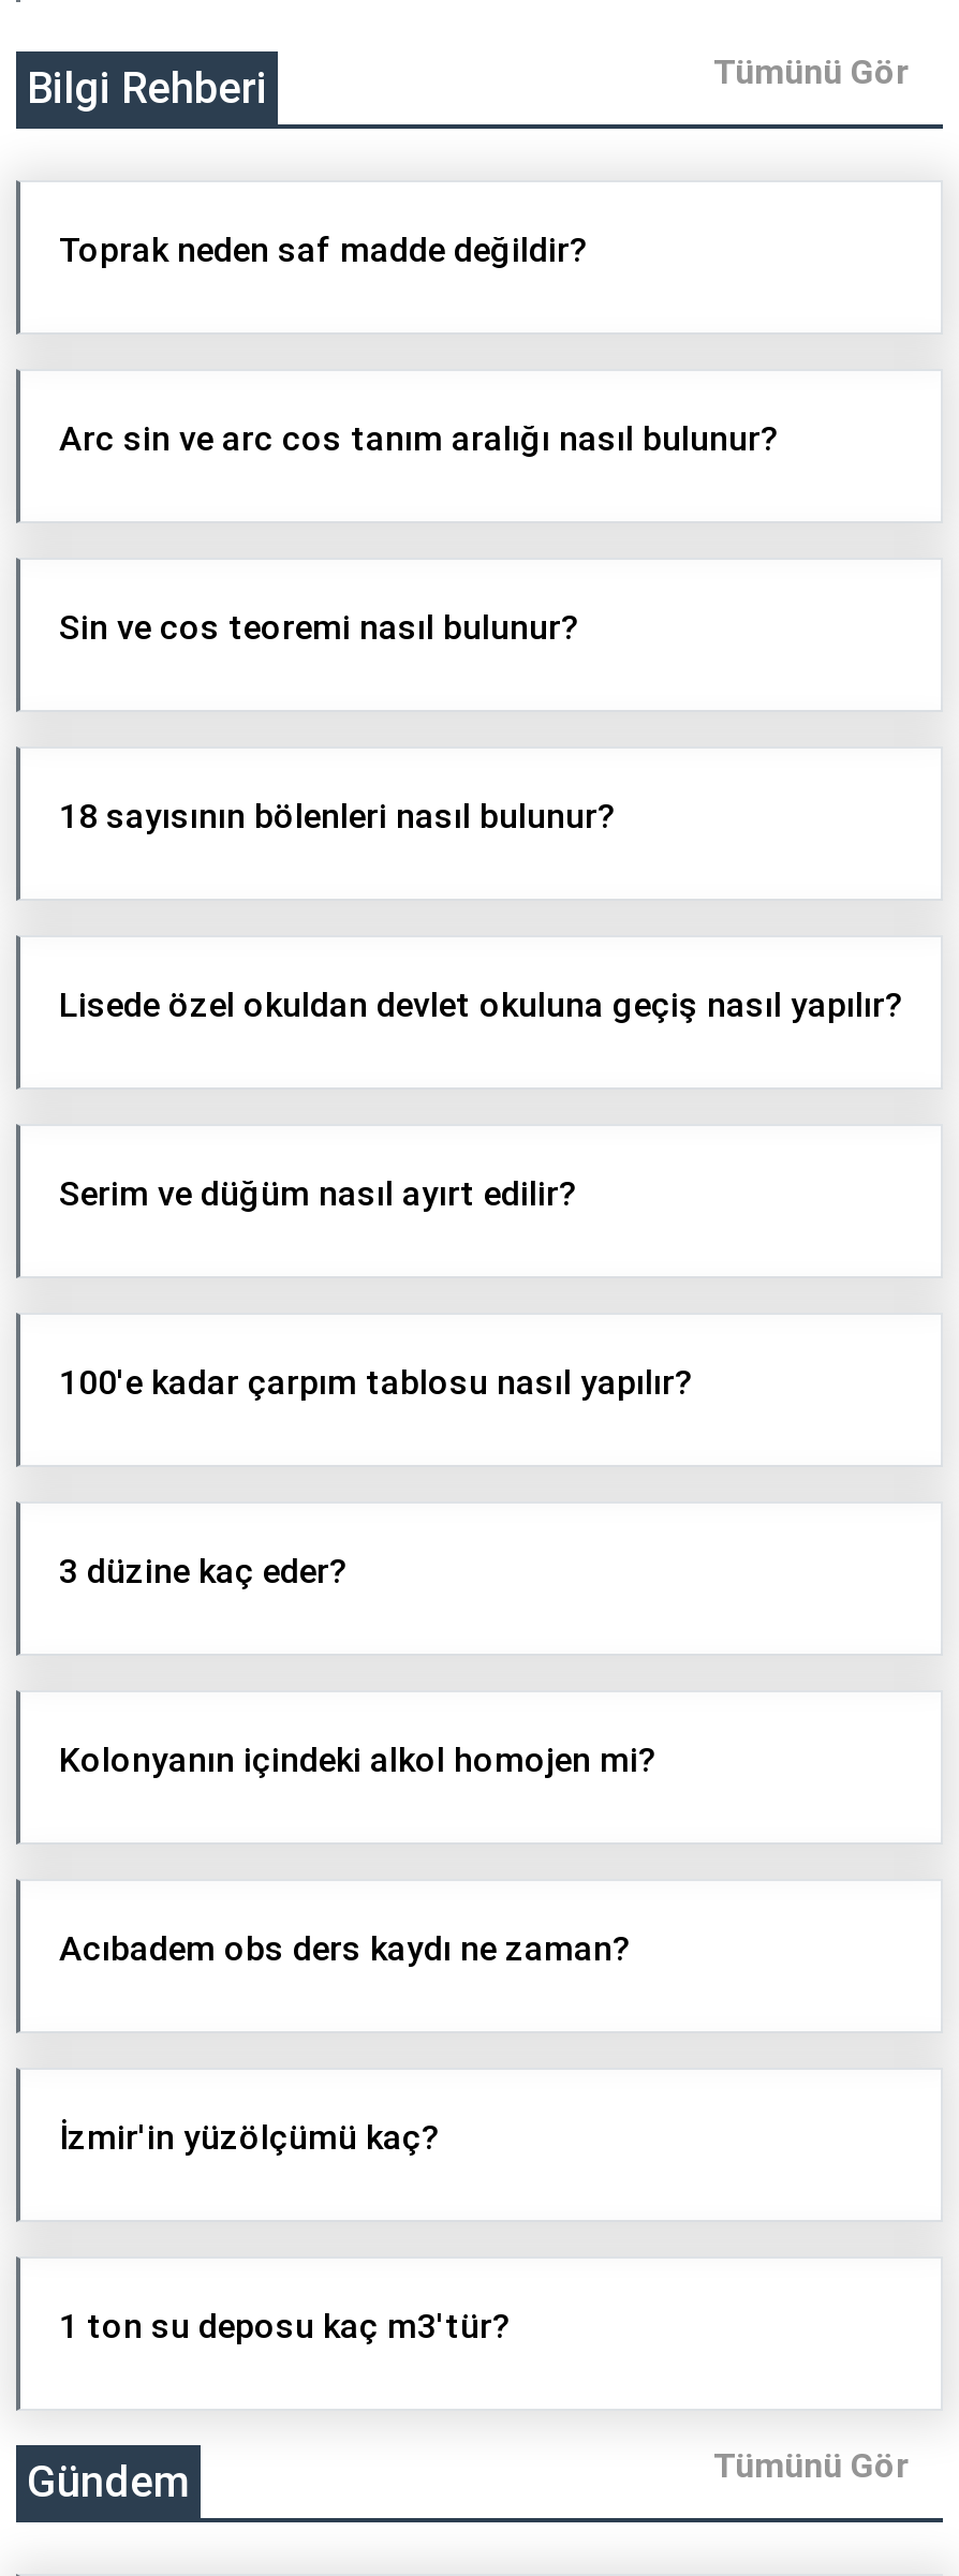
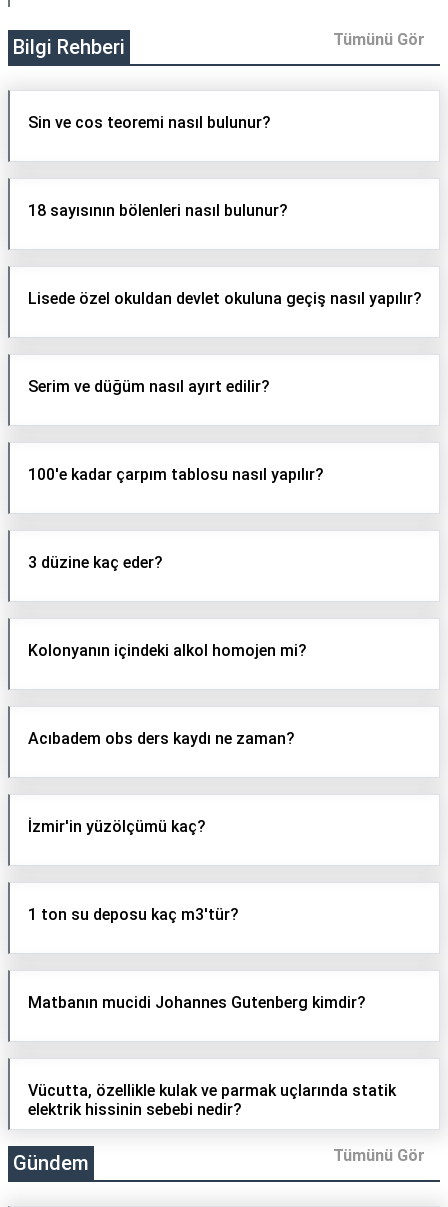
[59,231,589,271] Toprak neden saf madde değildir? -> none
[59,419,780,460] Arc sin ve arc cos tanım aralığı nasıl bulunur? -> none
moved [59,608,904,2348] -> [28,113,422,924]: Sin ve cos teoremi nasıl bulunur? | 18 sayısının bölenleri nasıl bulunur? | Lisede özel okuldan devlet okuluna geçiş nasıl yapılır? | ... | İzmir'in yüzölçümü kaç? | 1 ton su deposu kaç m3'tür?
none -> [28,993,366,1012] Matbanın mucidi Johannes Gutenberg kimdir?
none -> [28,1081,396,1119] Vücutta, özellikle kulak ve parmak uçlarında statik | elektrik hissinin sebebi nedir?

